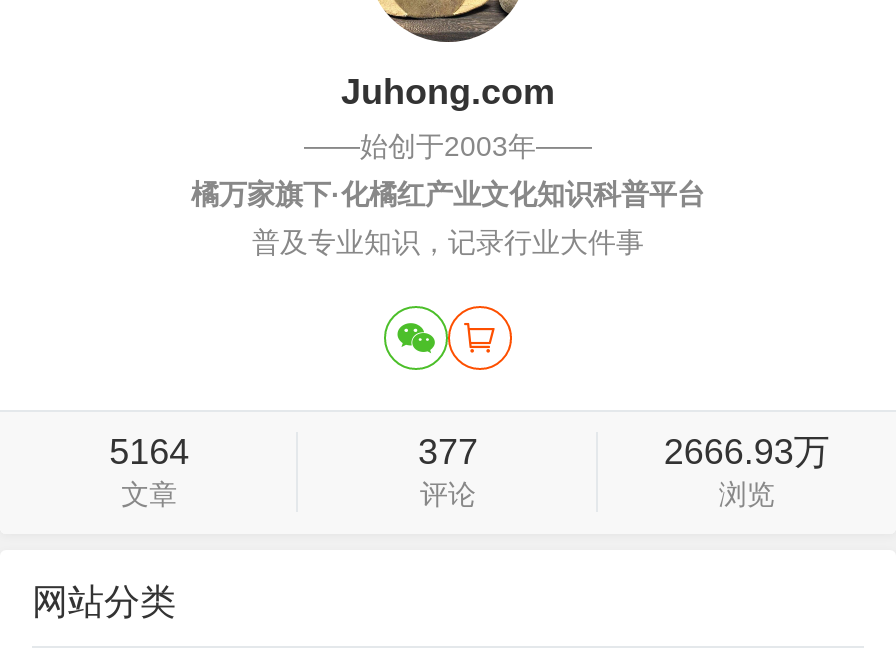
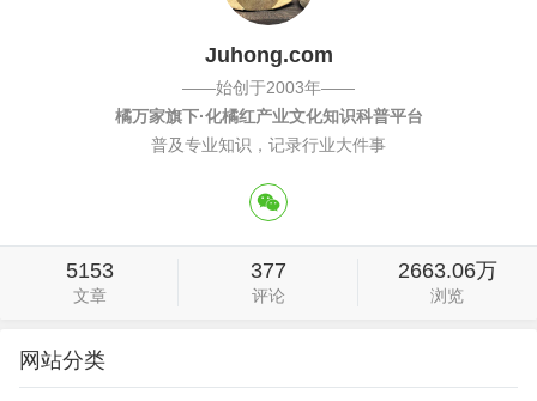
[382,304,514,372] [image] -> [230,182,307,223] [image]
[109,432,189,472] 5164 -> [66,259,114,282] 5153
[664,432,830,472] 2666.93万 -> [398,259,497,282] 2663.06万

